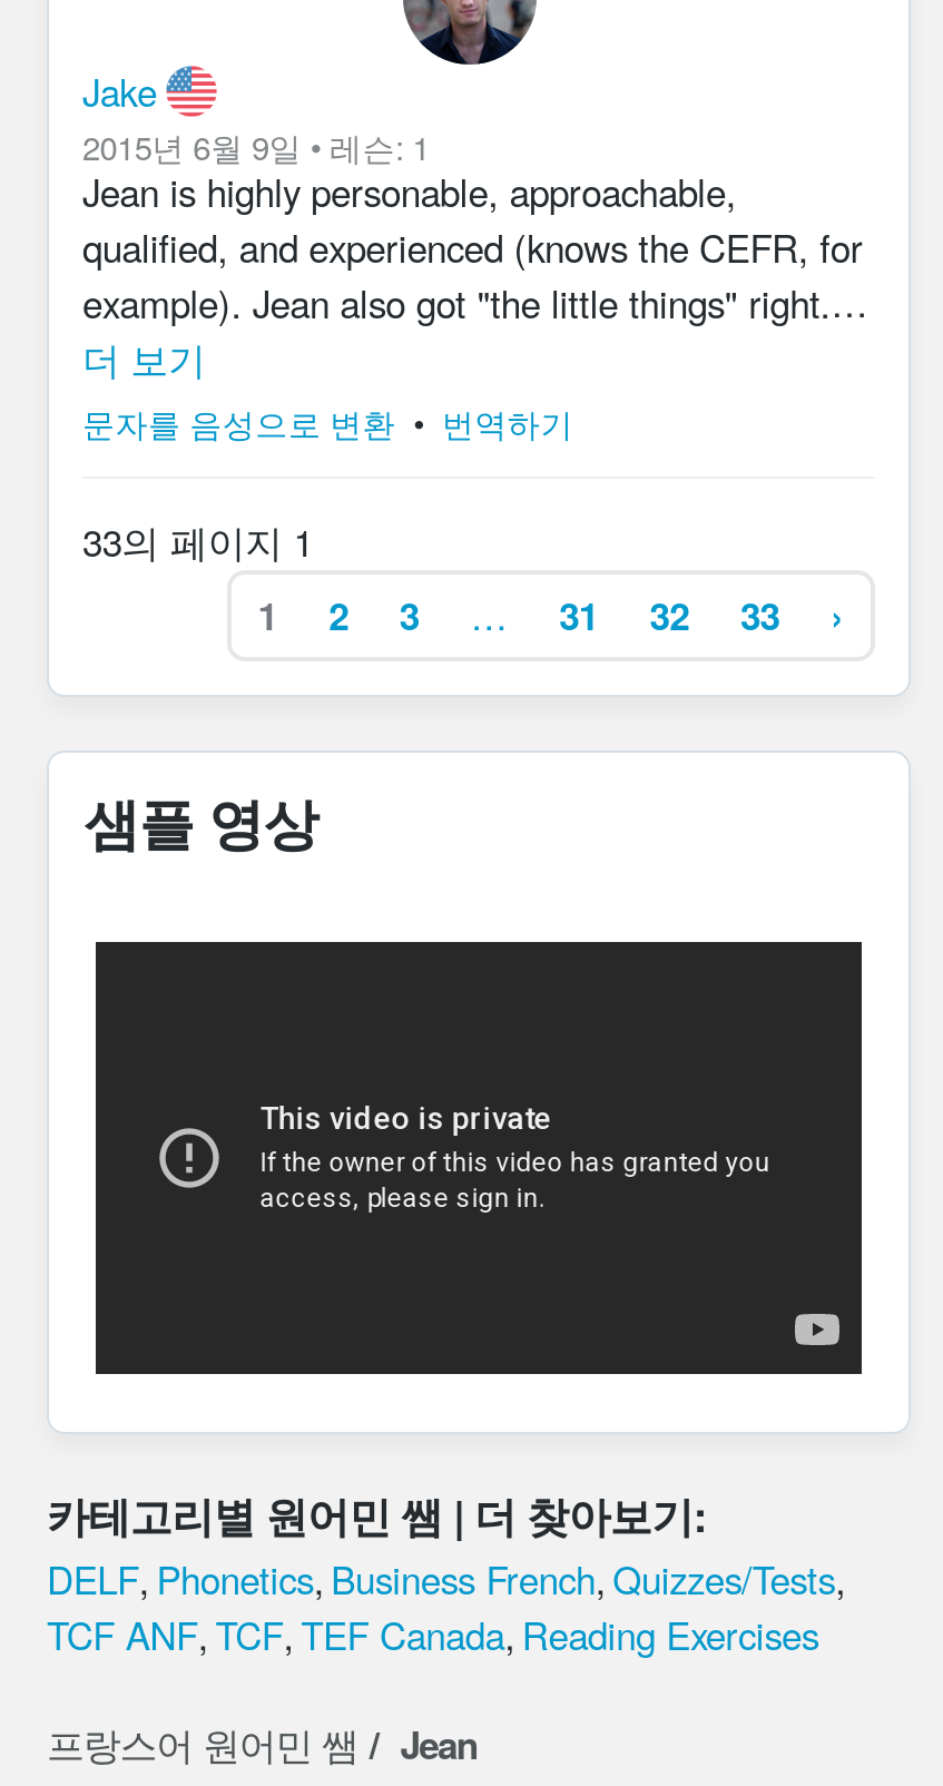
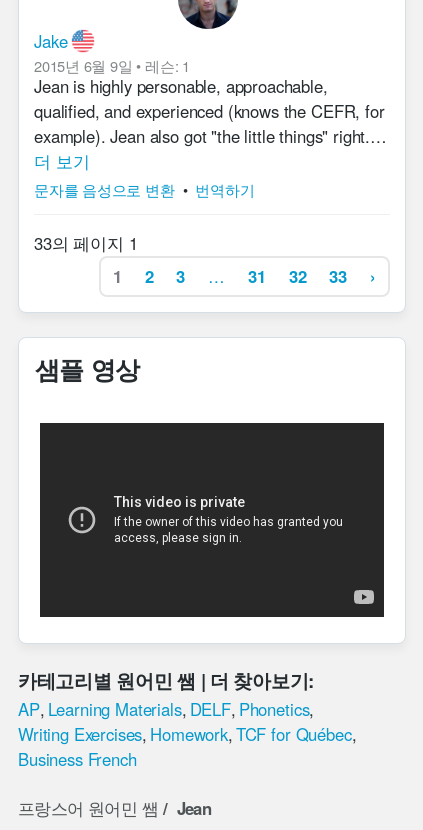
[47,1552,846,1661] DELF, Phonetics, Business French, Quizzes/Tests, | TCF ANF, TCF, TEF Canada, Reading Exercises -> [18,697,356,771] AP, Learning Materials, DELF, Phonetics, | Writing Exercises, Homework, TCF for Québec, | Business French

